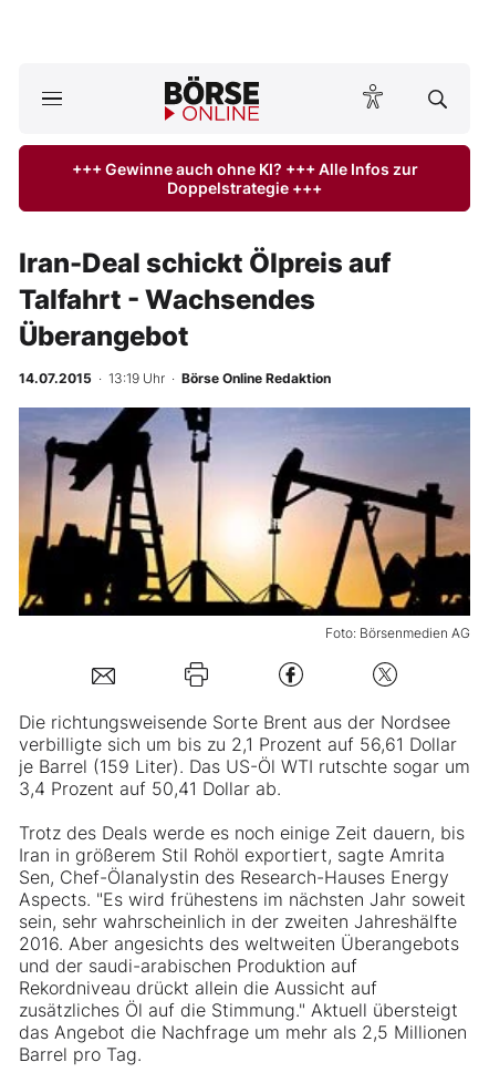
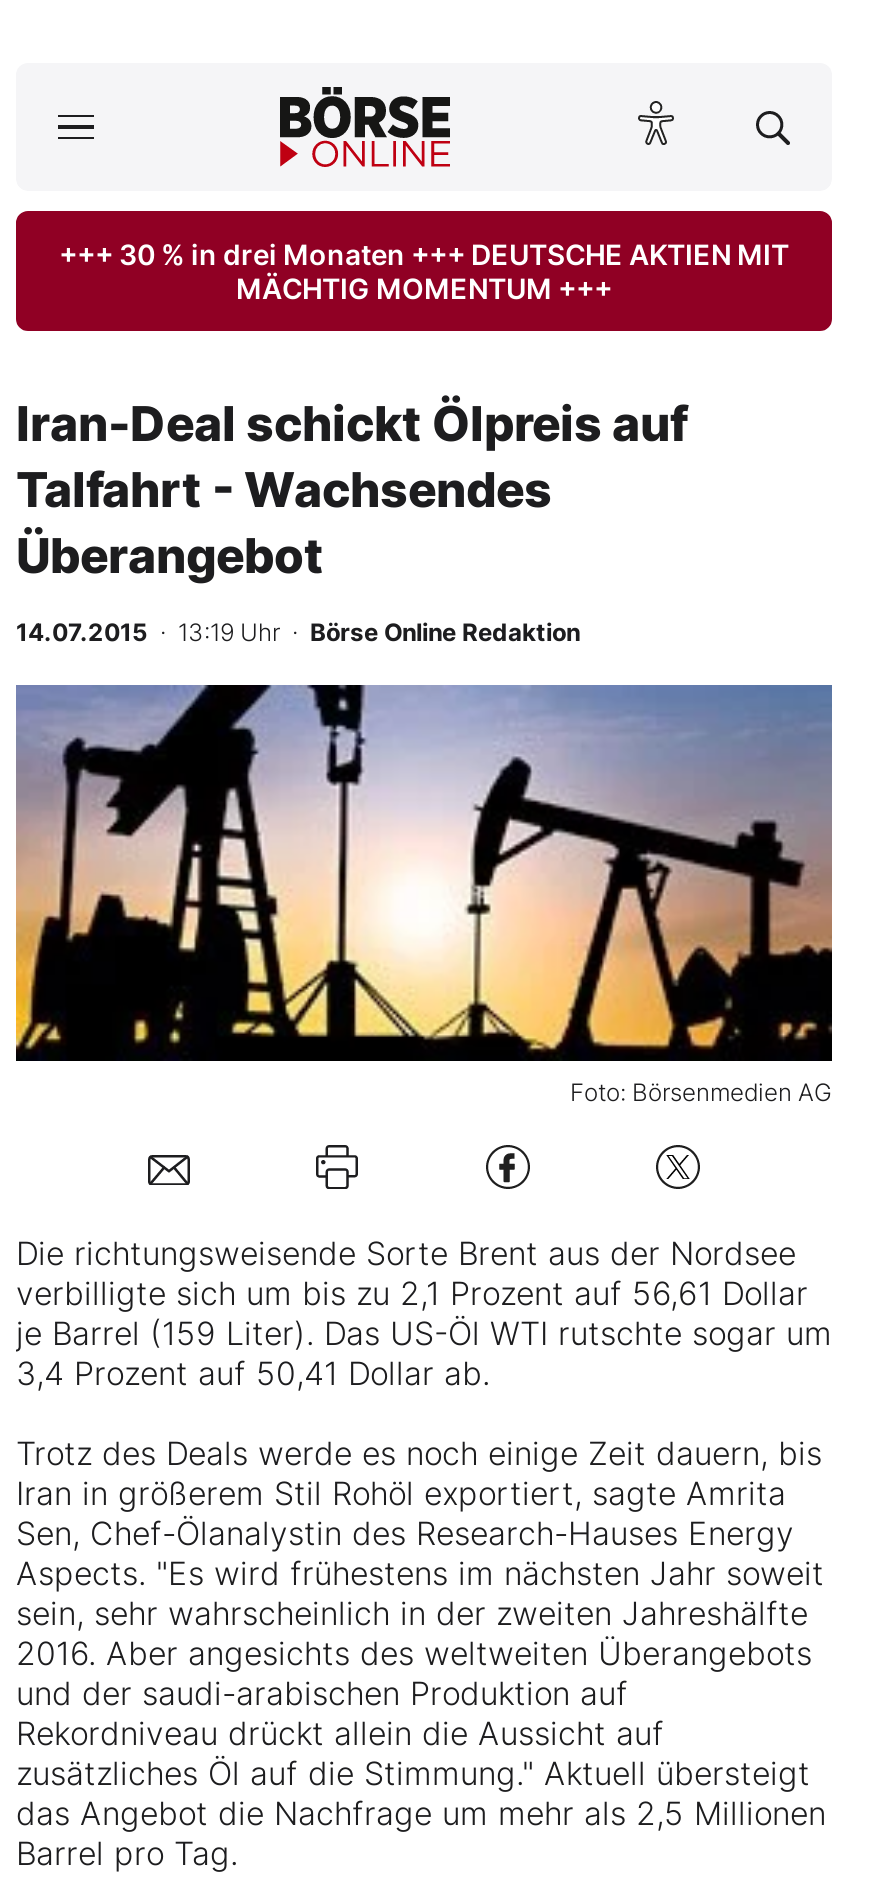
[71,159,418,197] +++ Gewinne auch ohne KI? +++ Alle Infos zur | Doppelstrategie +++ -> [59,237,789,305] +++ 30 % in drei Monaten +++ DEUTSCHE AKTIEN MIT | MÄCHTIG MOMENTUM +++

